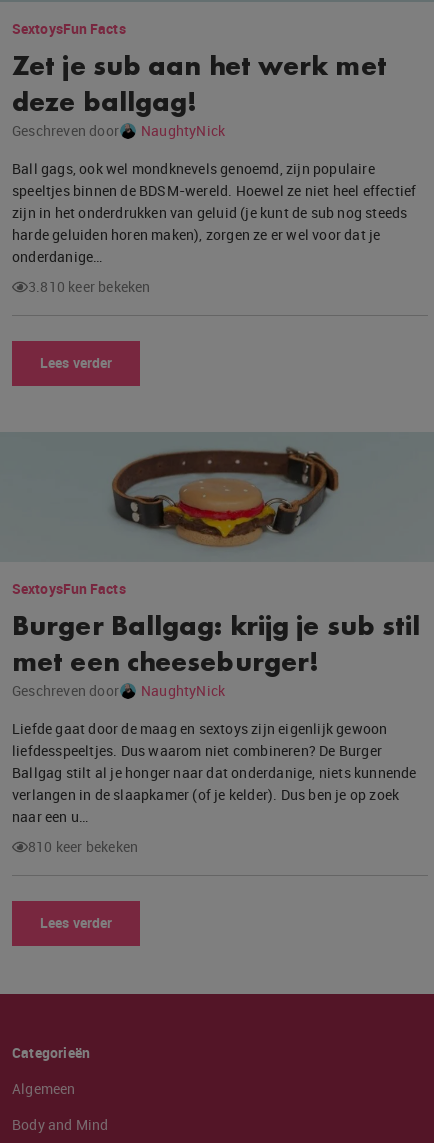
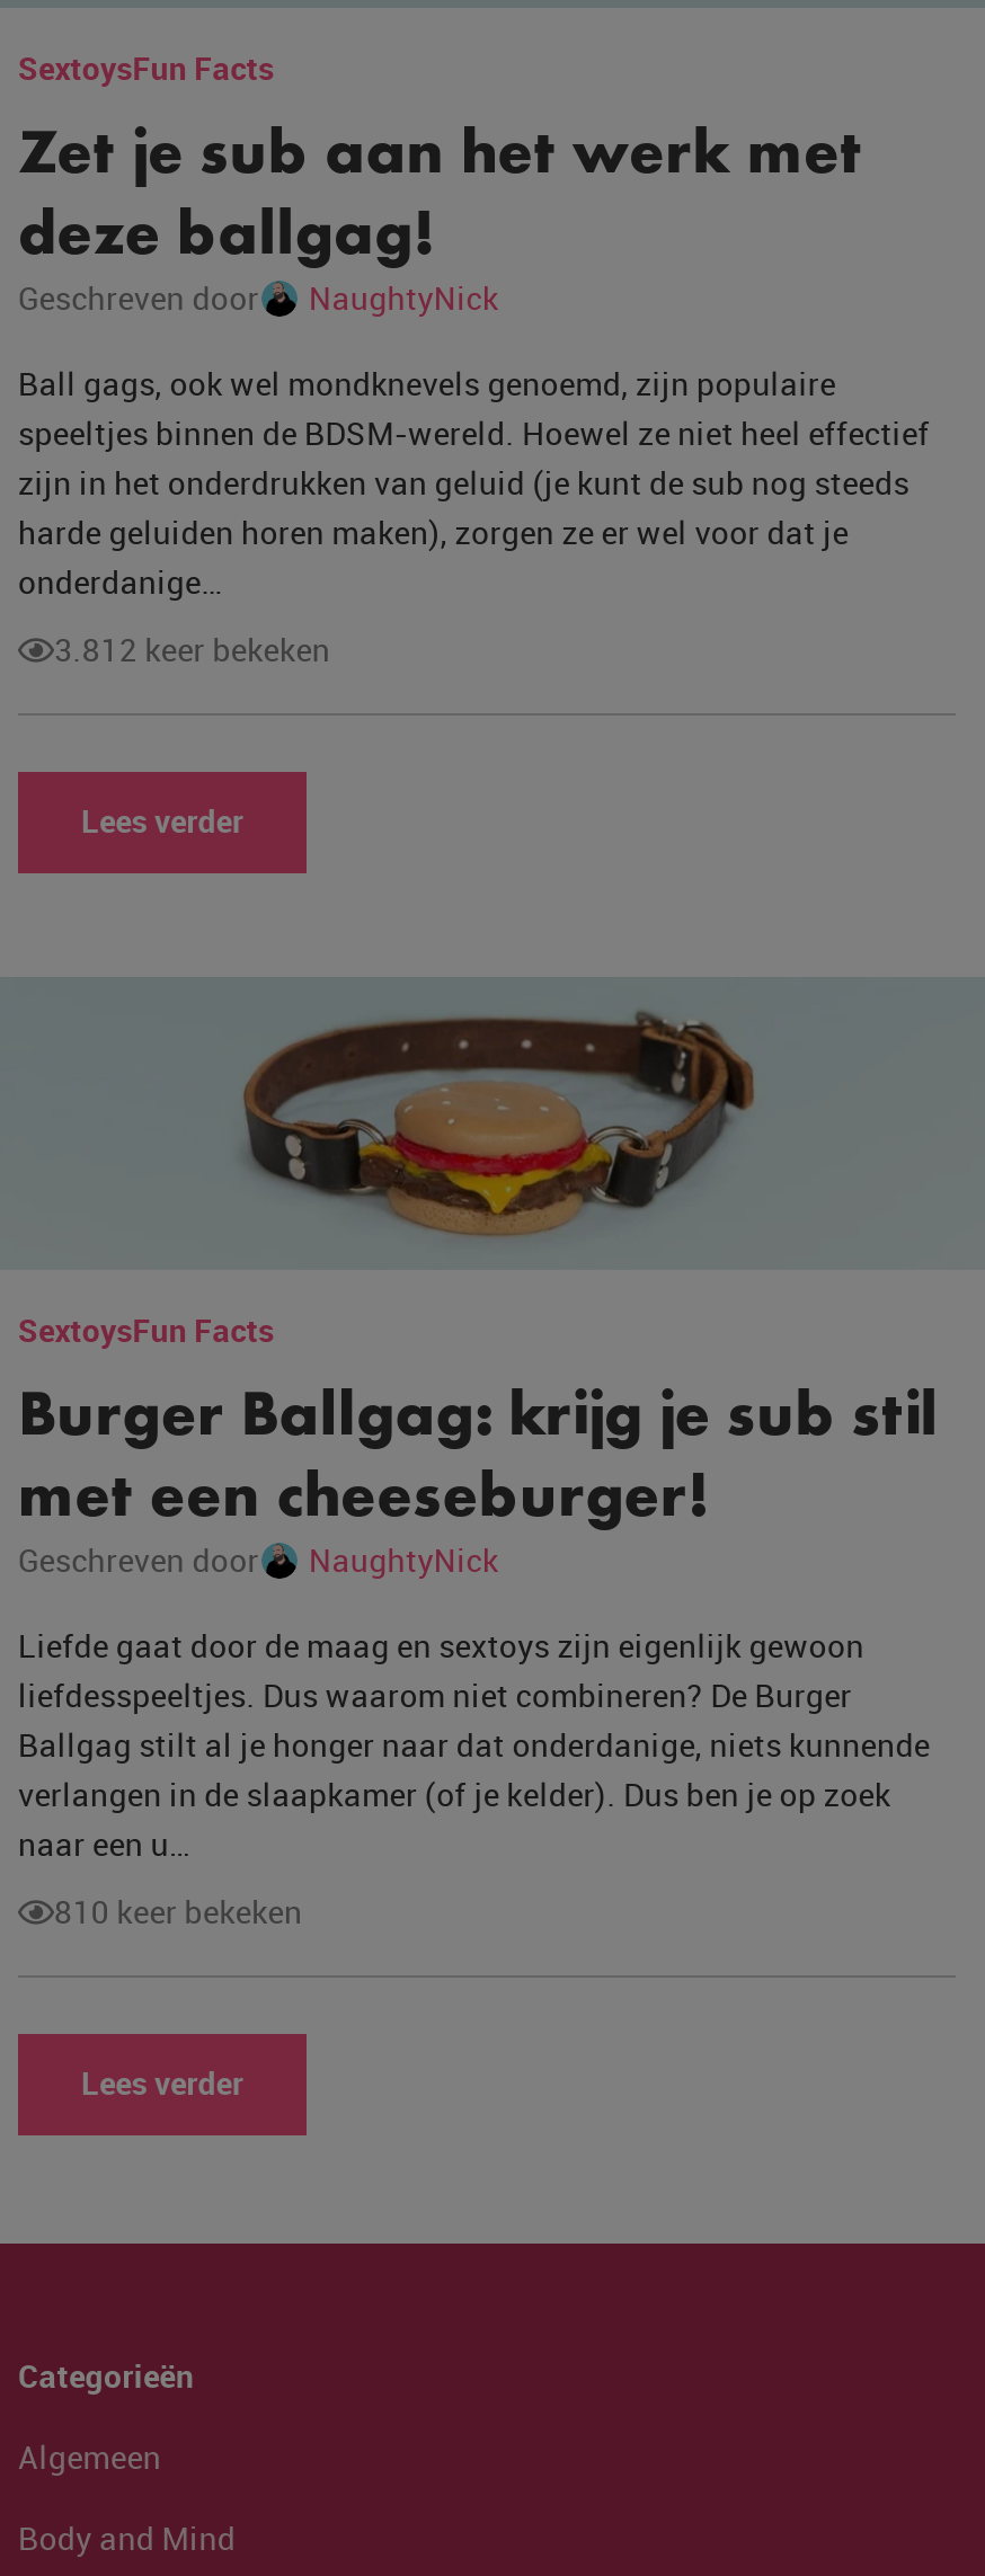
[28,277,151,296] 3.810 keer bekeken -> [54,628,330,670] 3.812 keer bekeken

